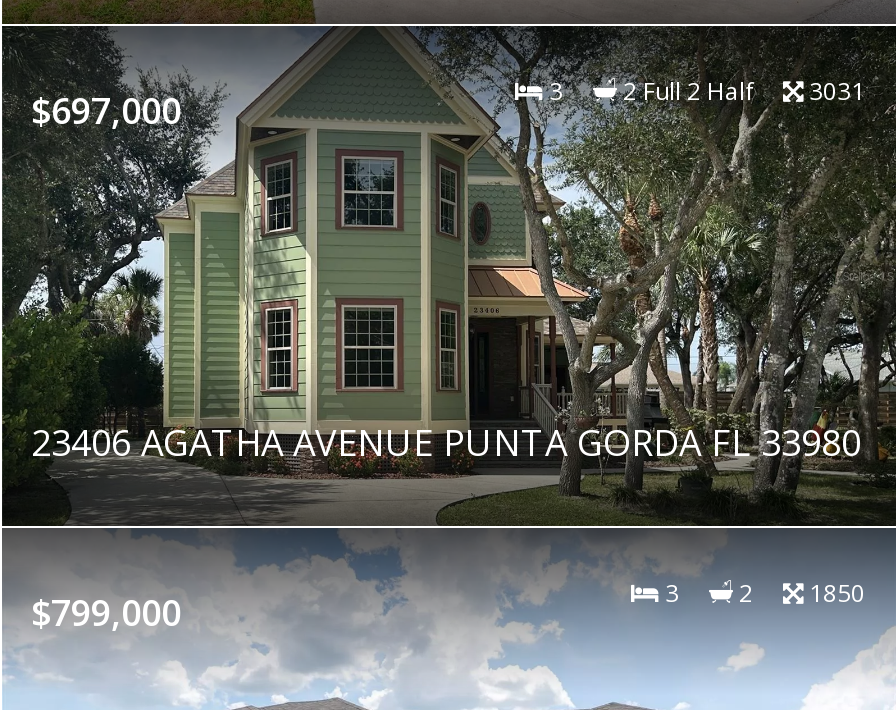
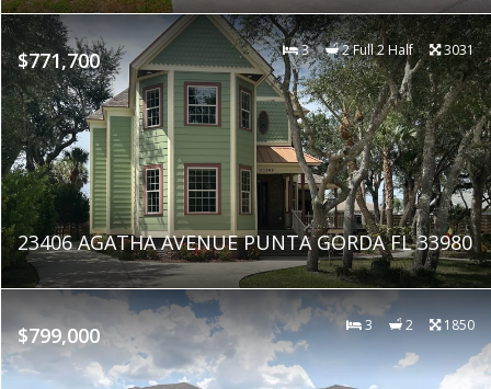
[31,85,181,133] $697,000 -> [17,47,99,73] $771,700

